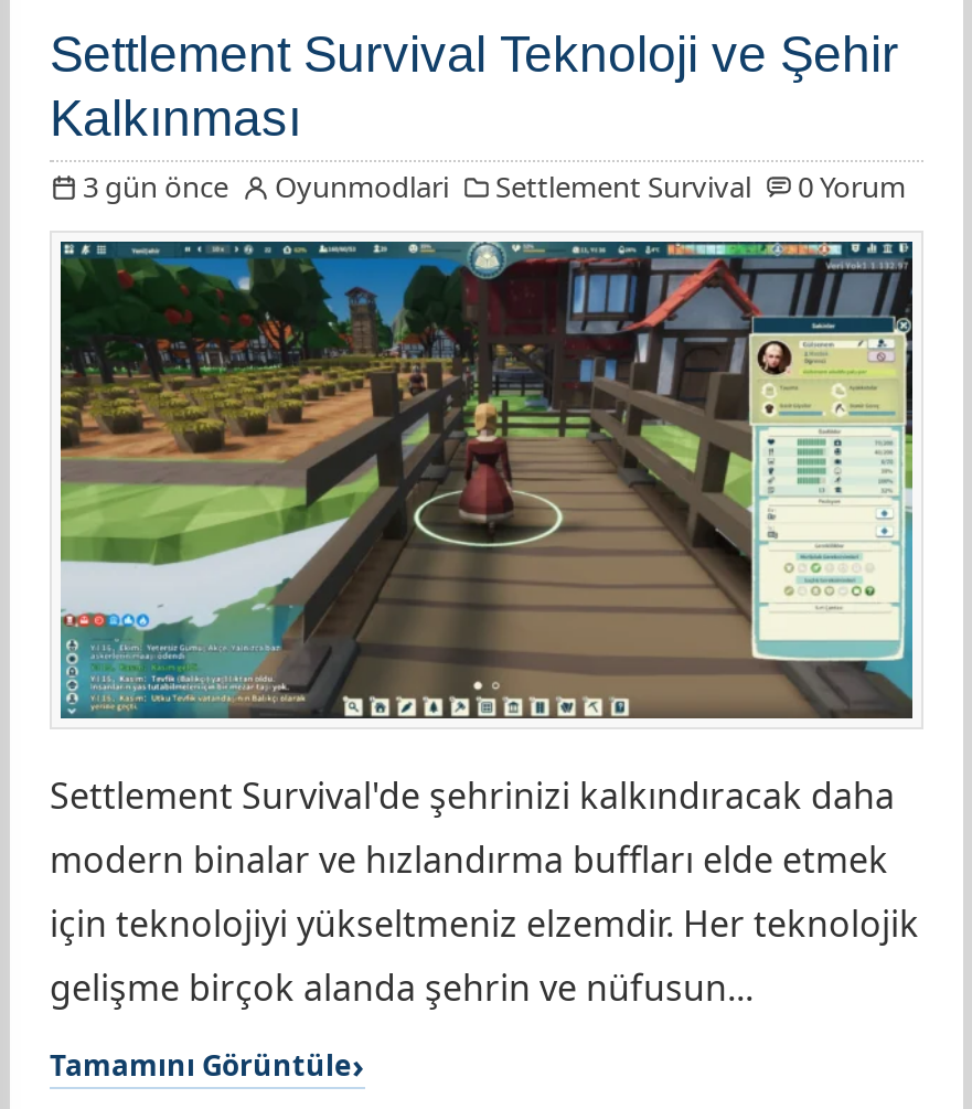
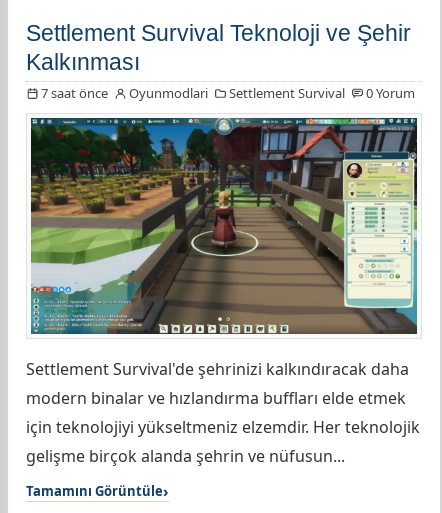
[83,166,906,205] 3 gün önce Oyunmodlari Settlement Survival 0 Yorum -> [41,83,415,101] 7 saat önce Oyunmodlari Settlement Survival 0 Yorum

